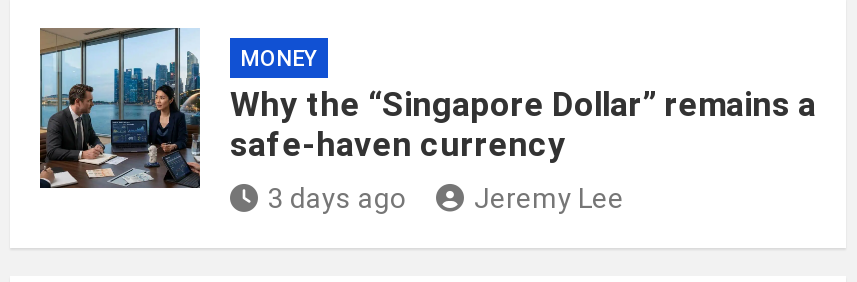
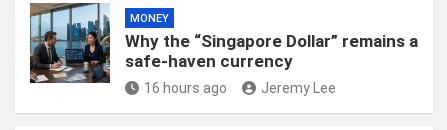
[268,183,406,215] 3 days ago -> [144,80,227,96] 16 hours ago

